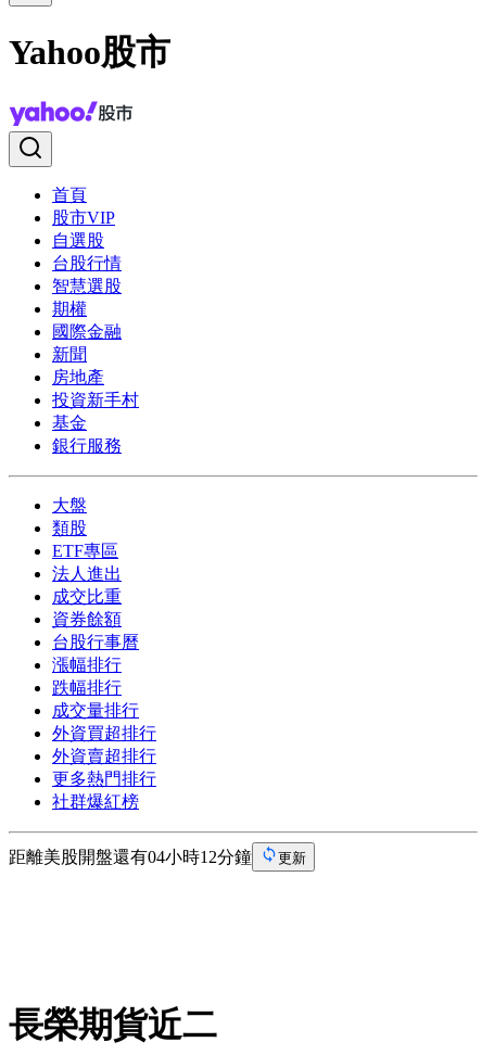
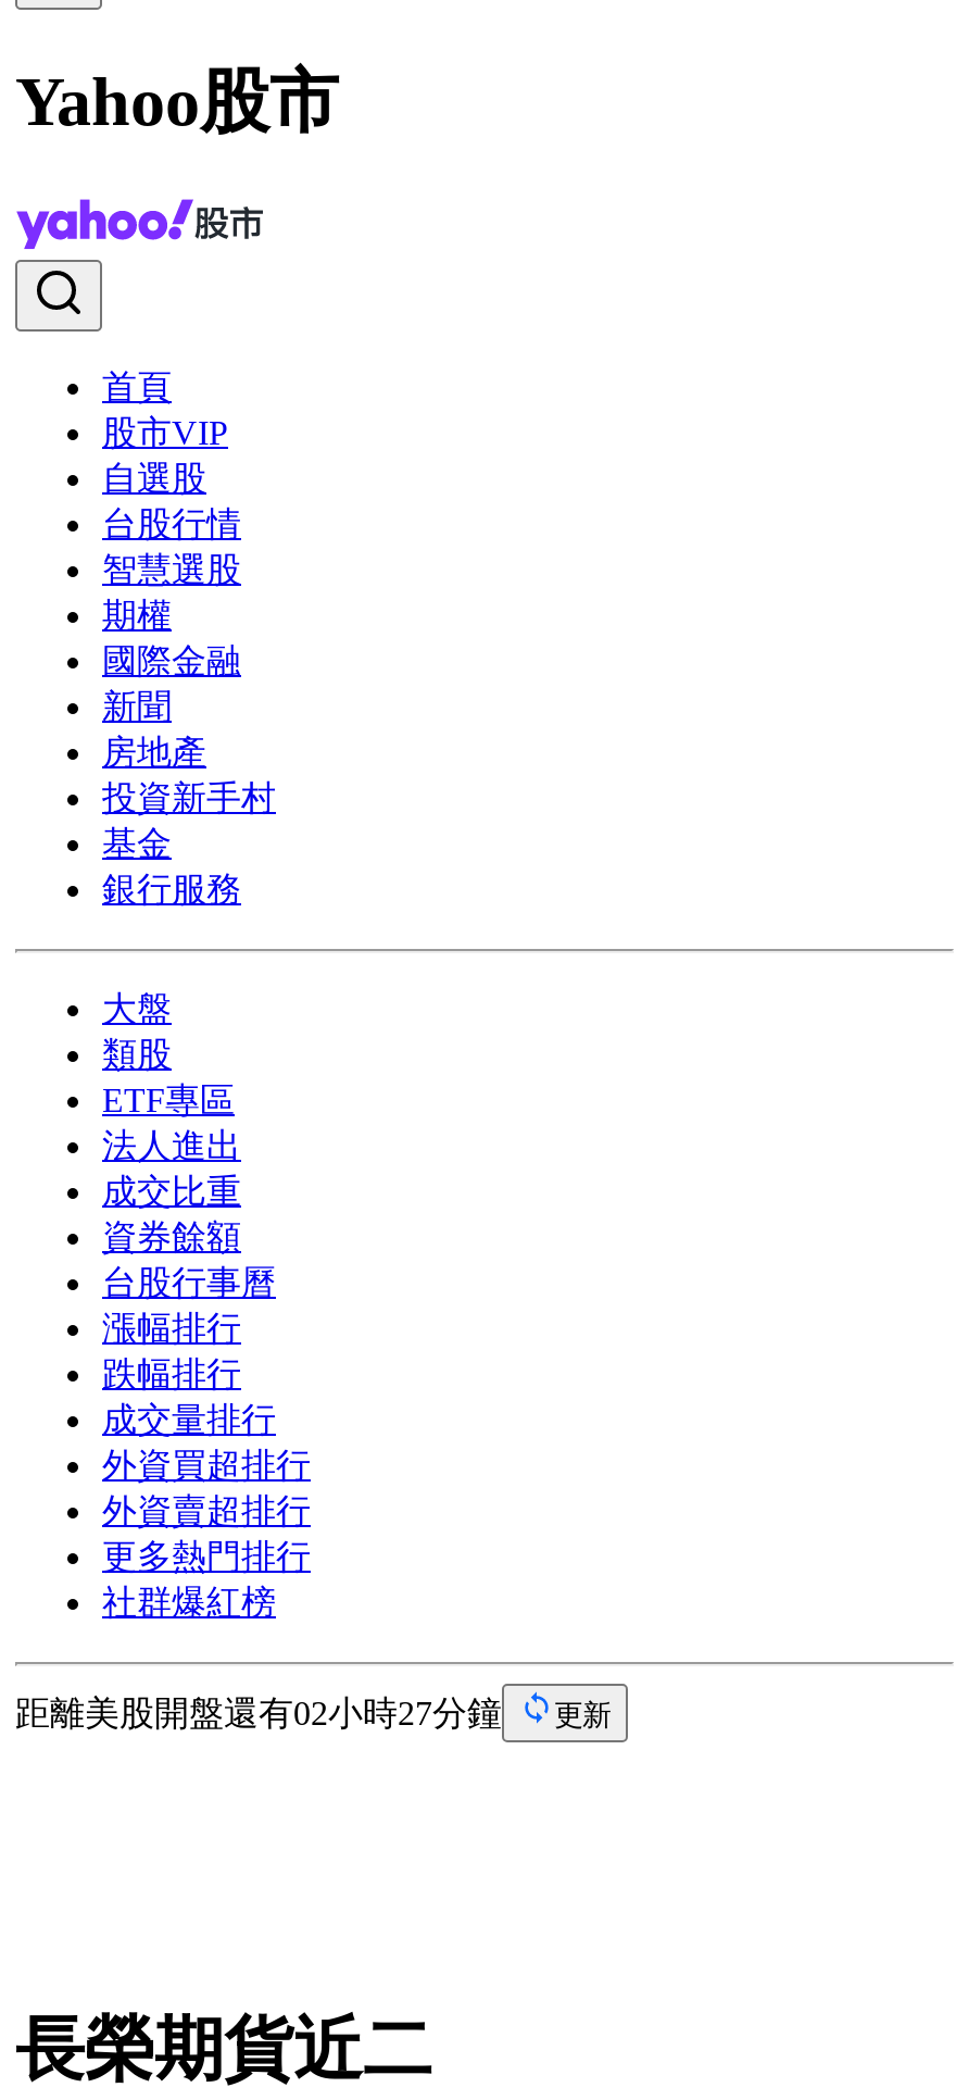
[9,848,252,866] 距離美股開盤還有04小時12分鐘 -> [15,1694,502,1731] 距離美股開盤還有02小時27分鐘

